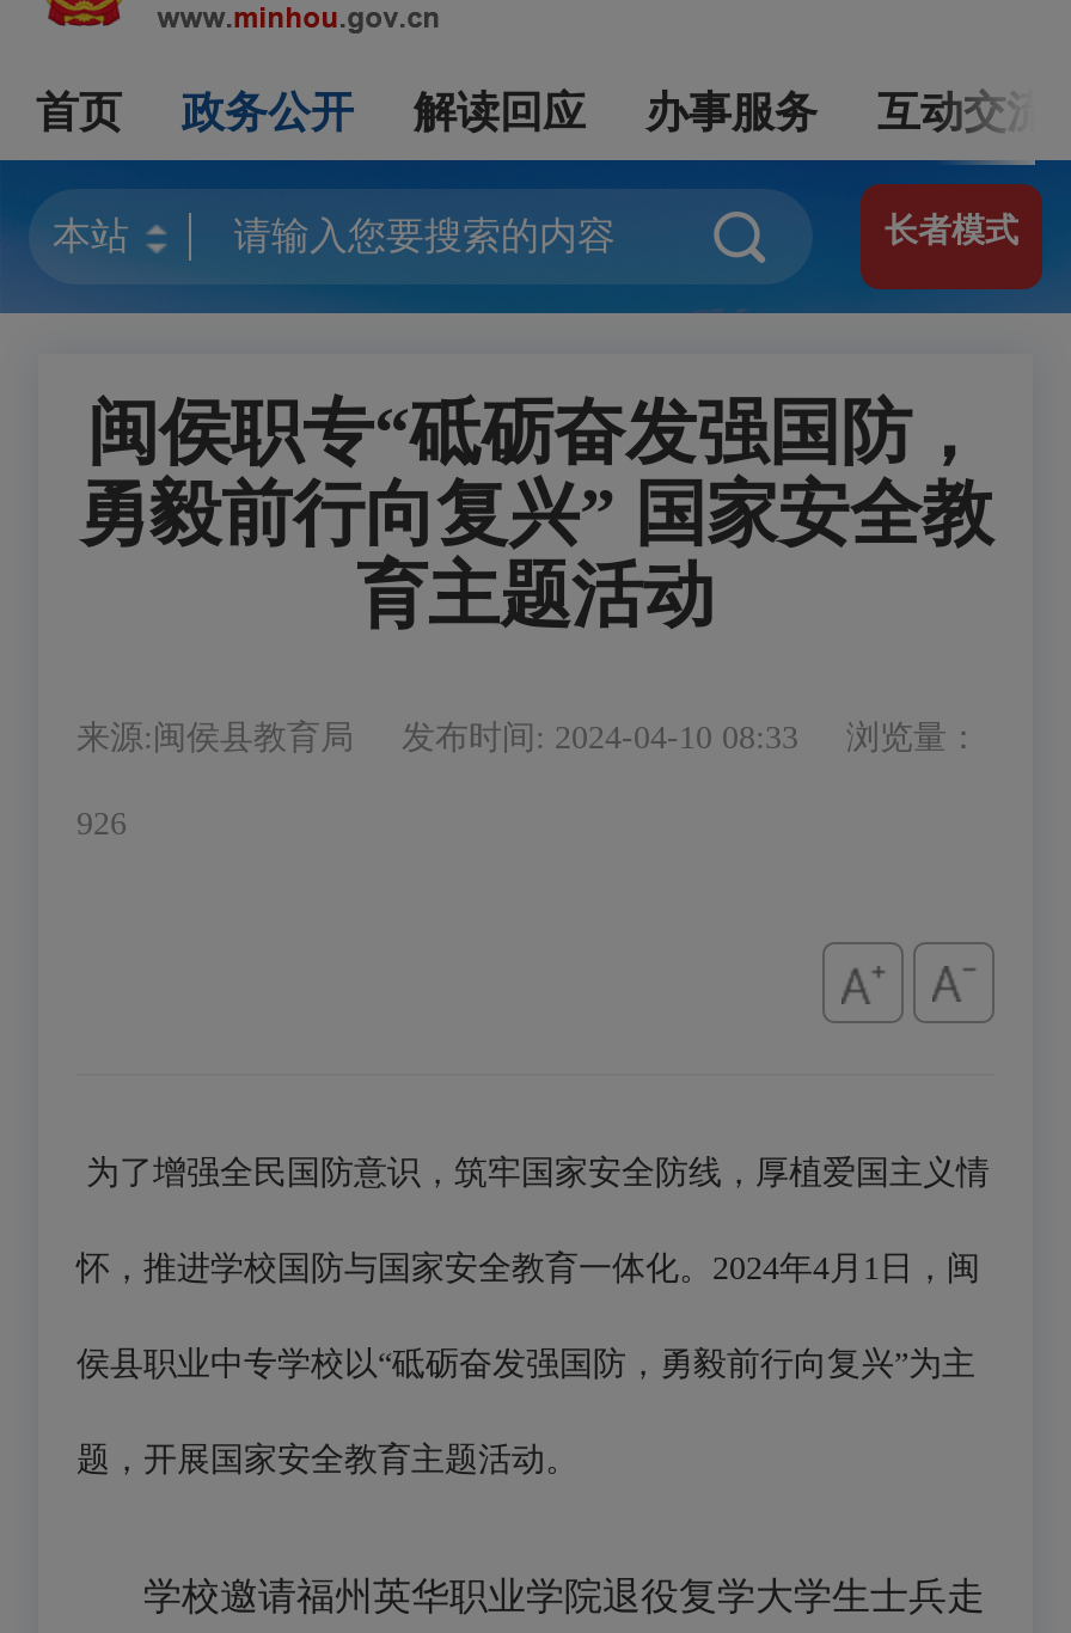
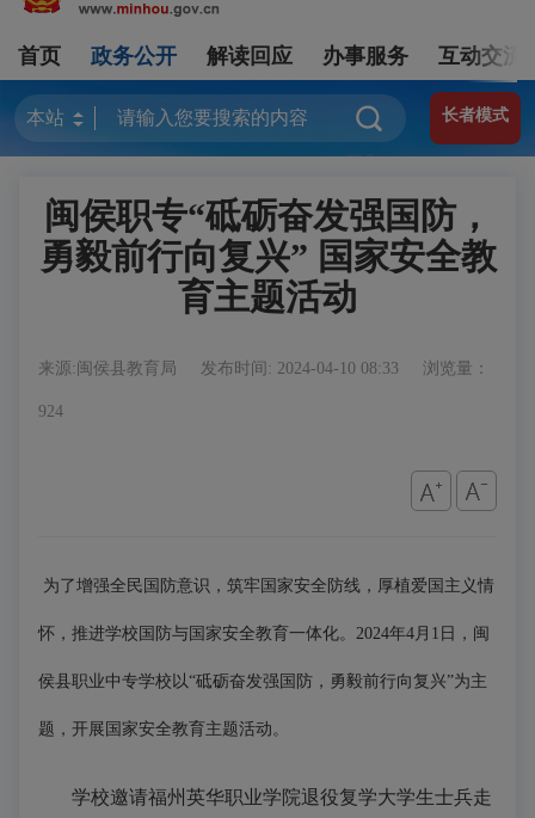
[76,806,127,842] 926 -> [38,402,63,420] 924

